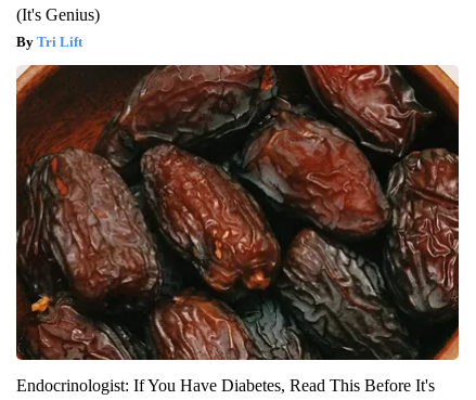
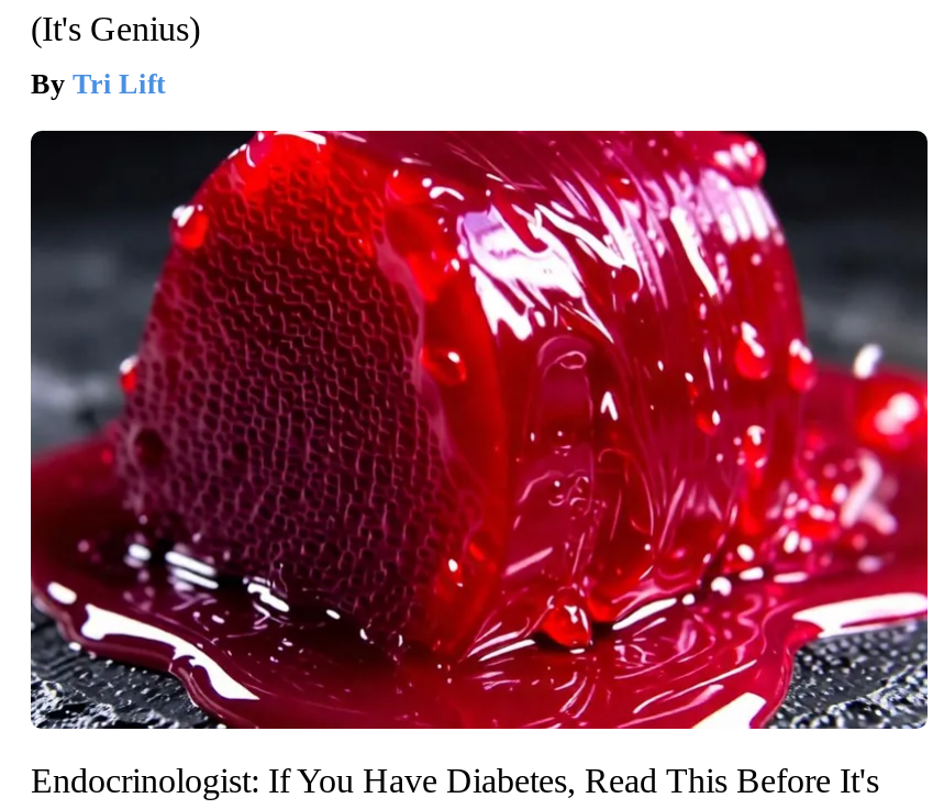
[15,64,460,361] [image] -> [29,129,930,731] [image]

